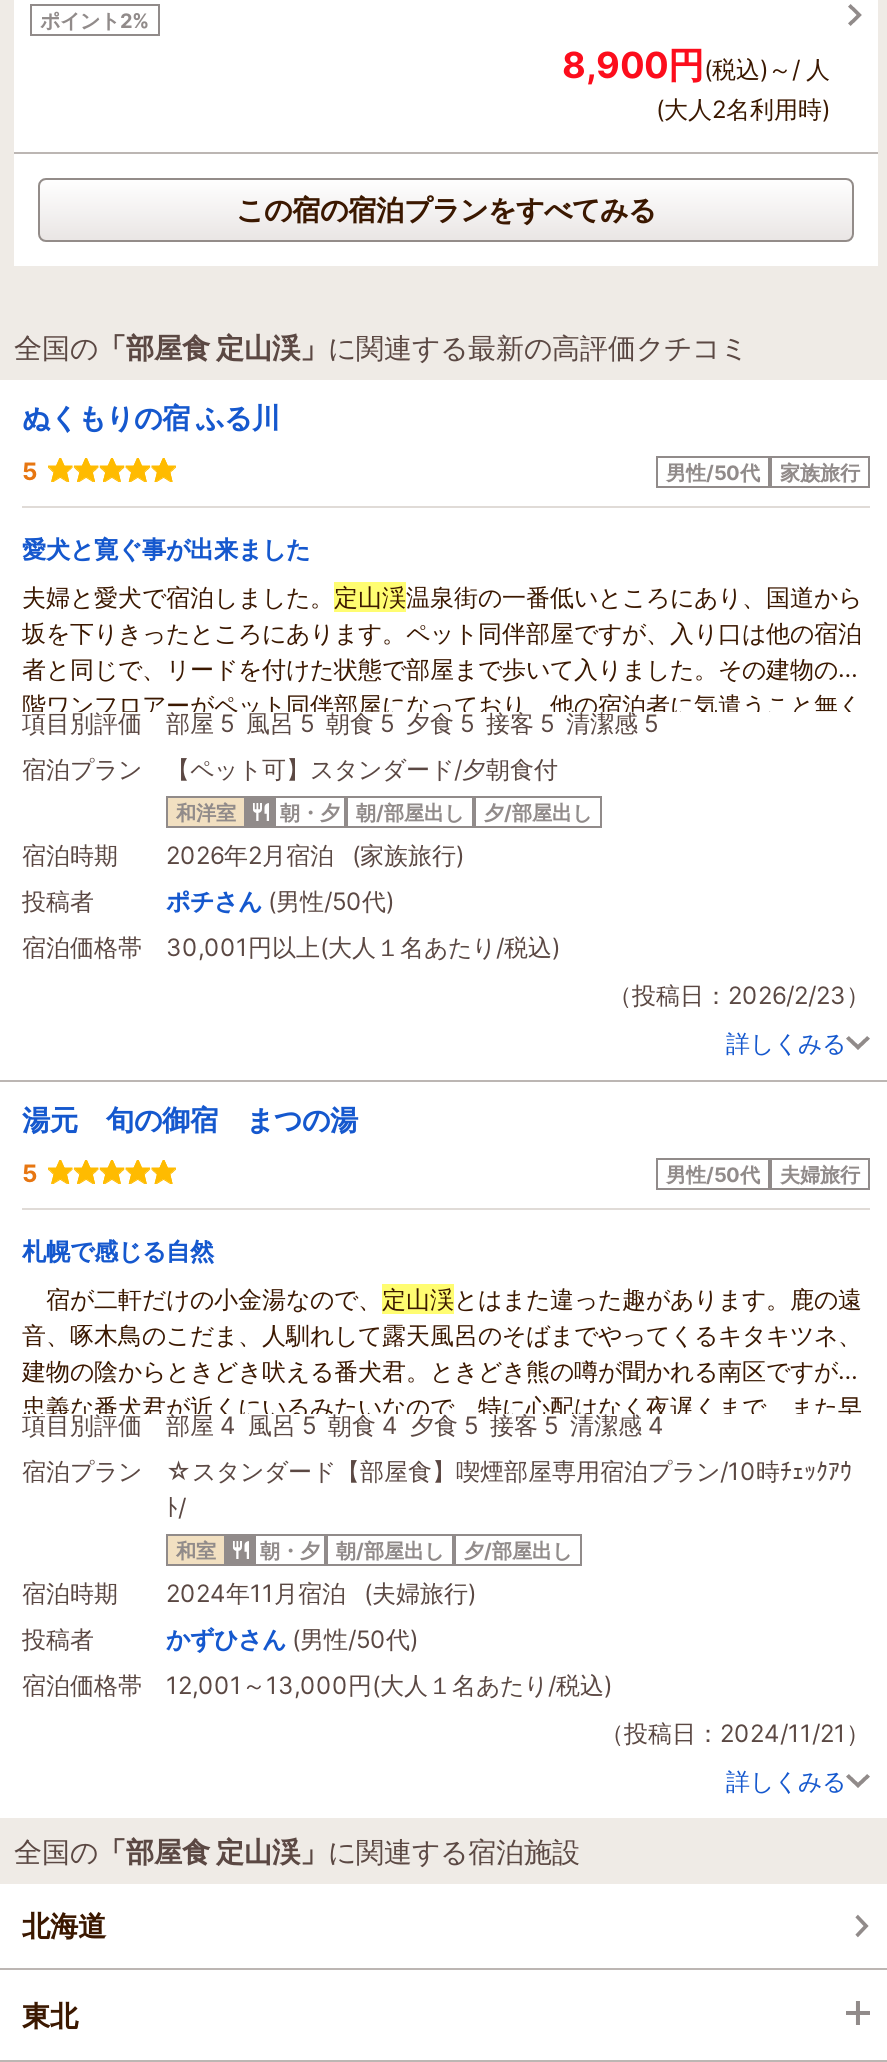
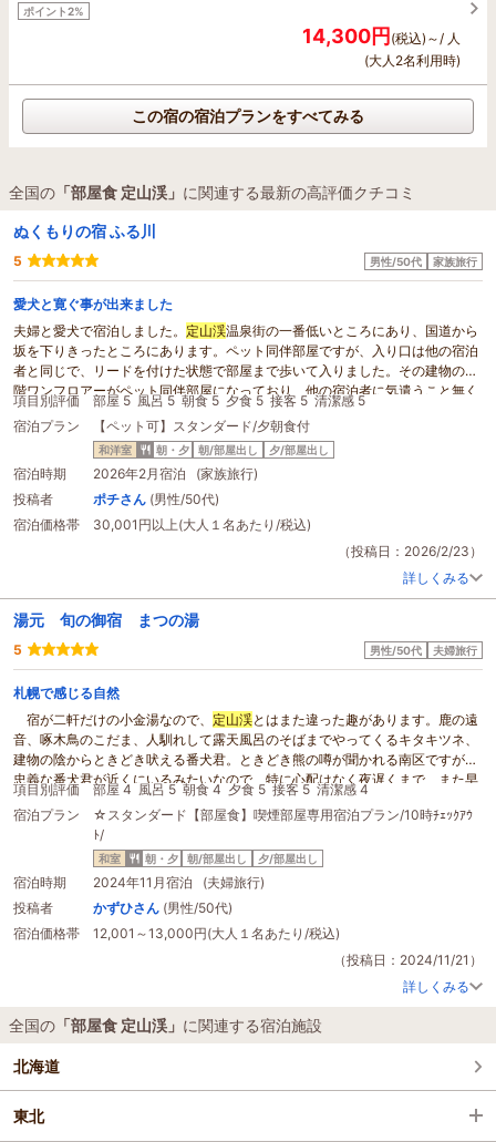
[562,43,830,85] 8,900円(税込)～/ 人 -> [302,24,461,47] 14,300円(税込)～/ 人

